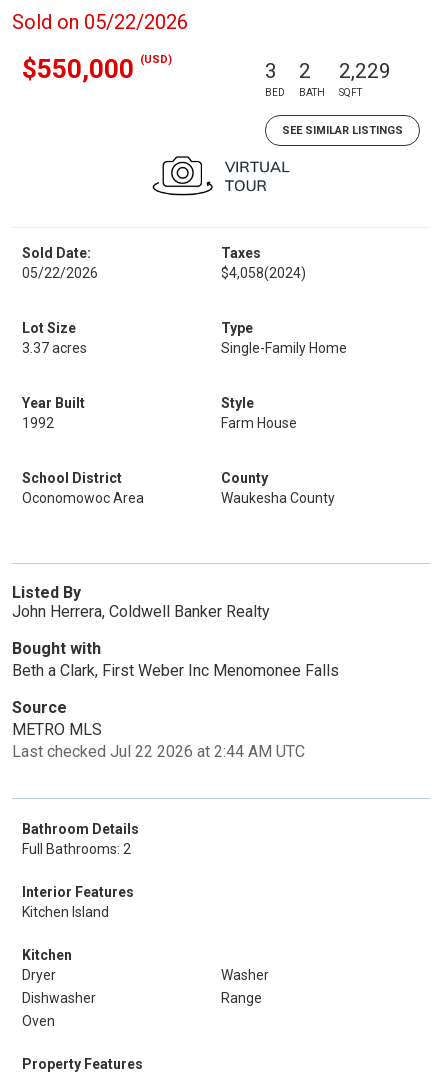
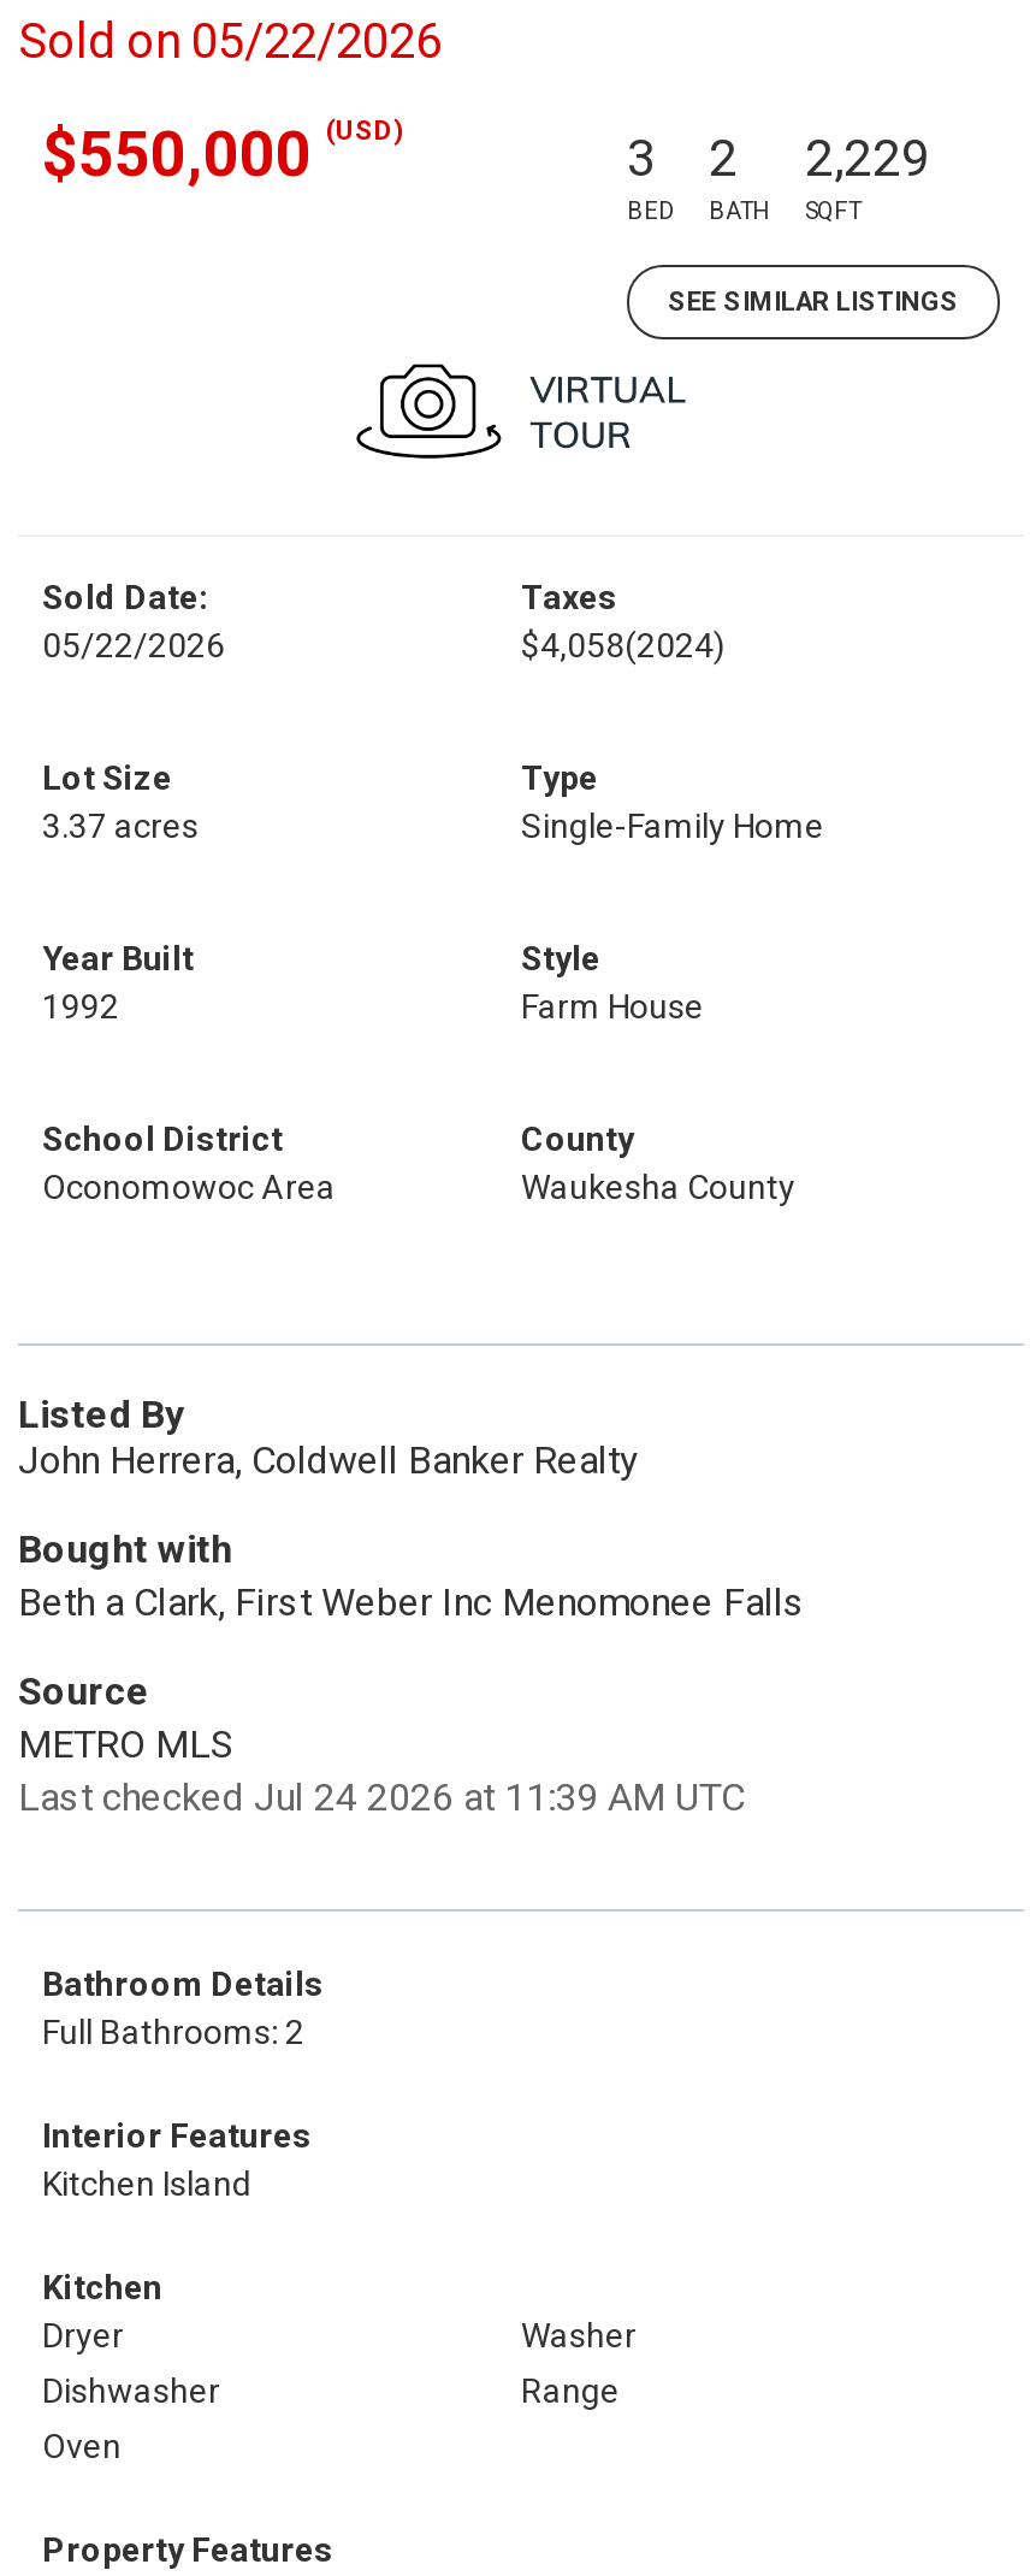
[12,742,305,761] Last checked Jul 22 2026 at 2:44 AM UTC -> [18,1774,745,1820] Last checked Jul 24 2026 at 11:39 AM UTC

